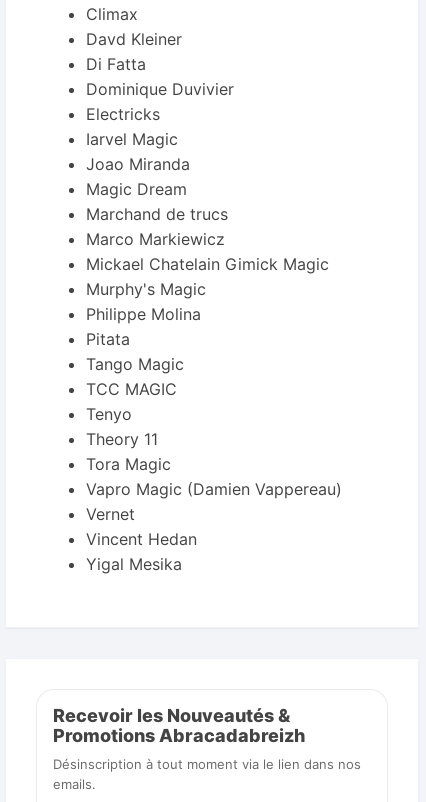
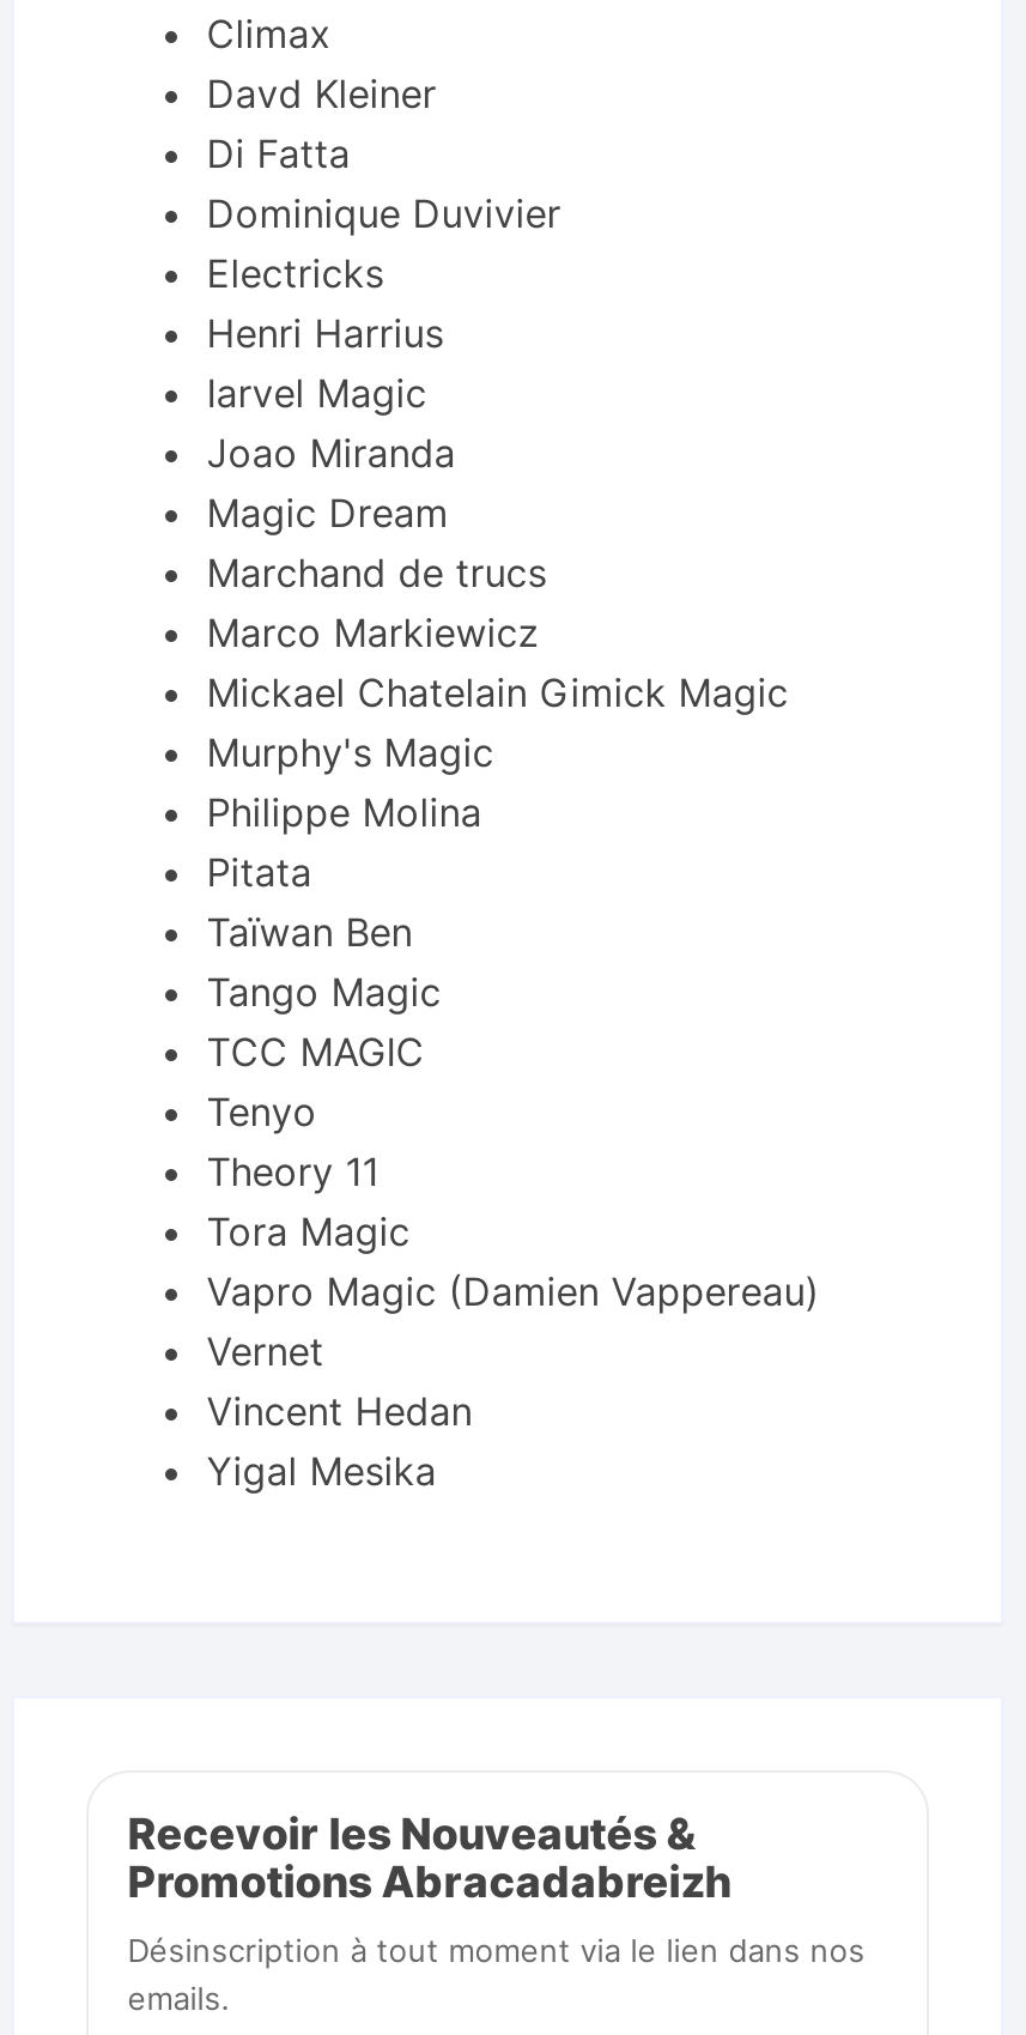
none -> [206,308,443,356] Henri Harrius
none -> [206,907,412,955] Taïwan Ben

